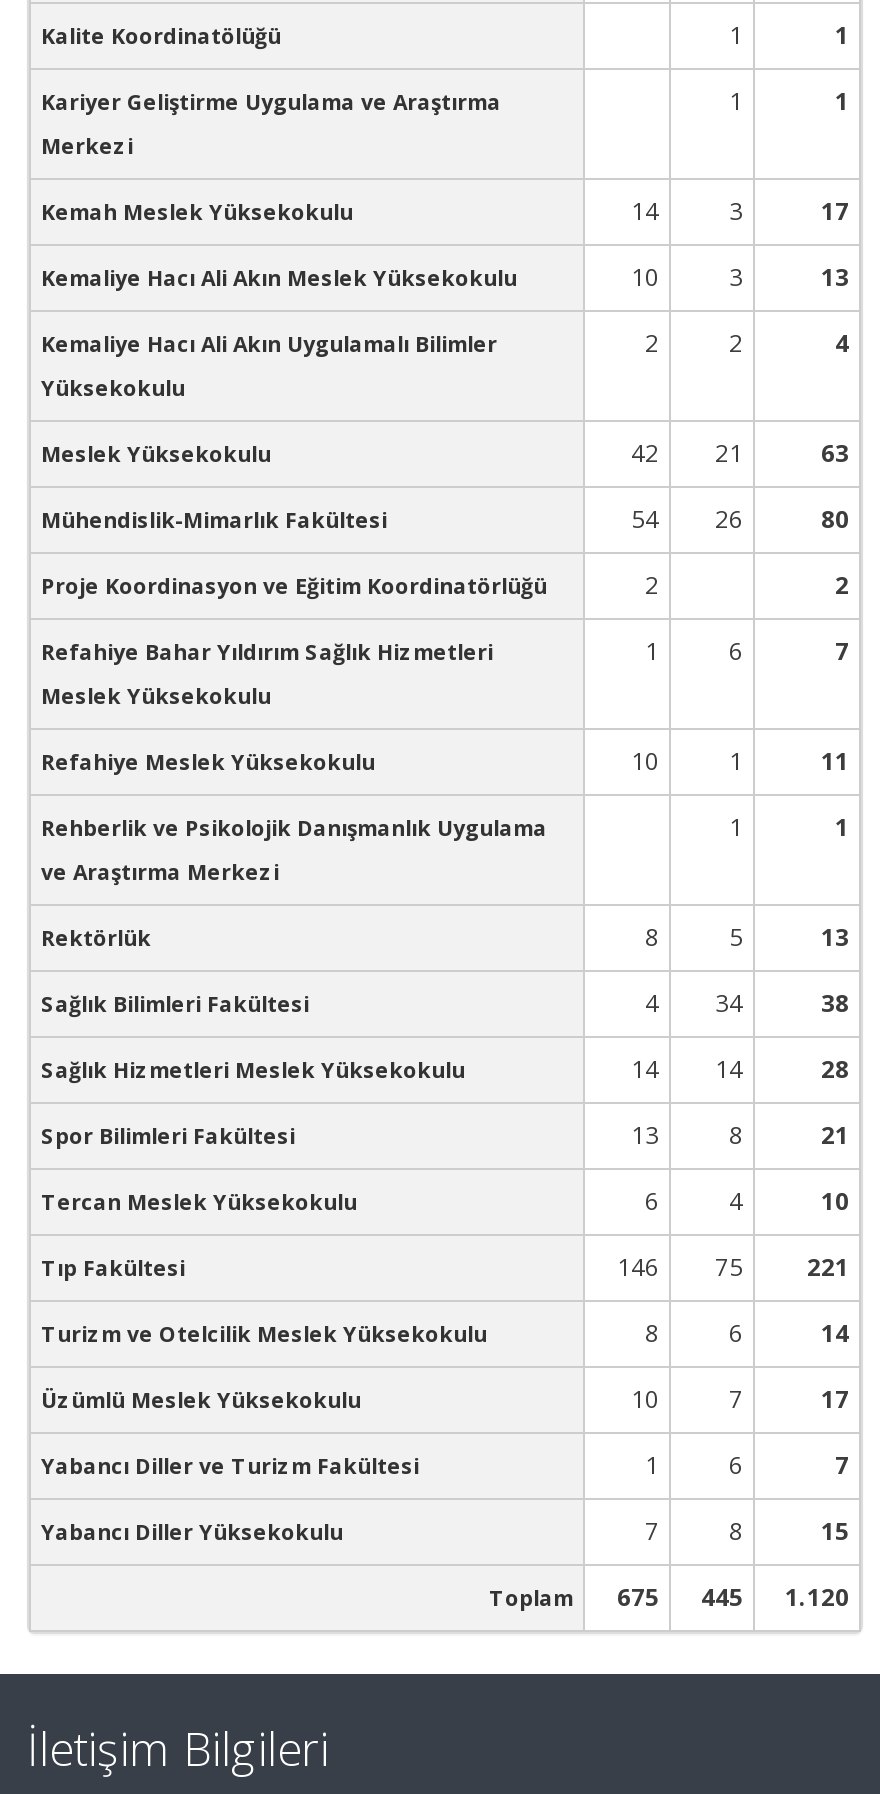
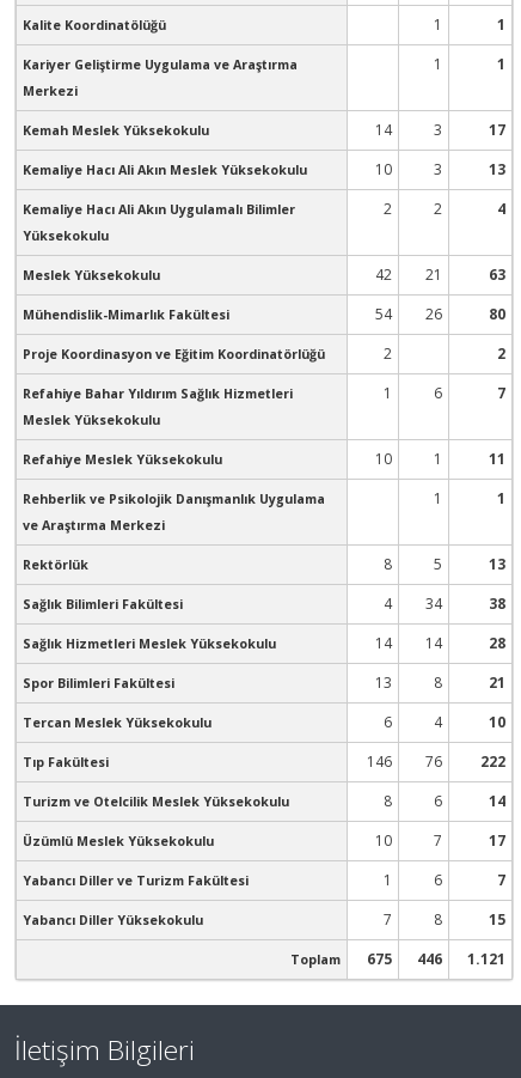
[715,1249,743,1283] 75 -> [425,751,442,771] 76
[807,1249,849,1283] 221 -> [480,751,505,771] 222
[701,1579,743,1613] 445 -> [417,948,442,969] 446
[785,1579,849,1613] 1.120 -> [467,948,505,969] 1.121

